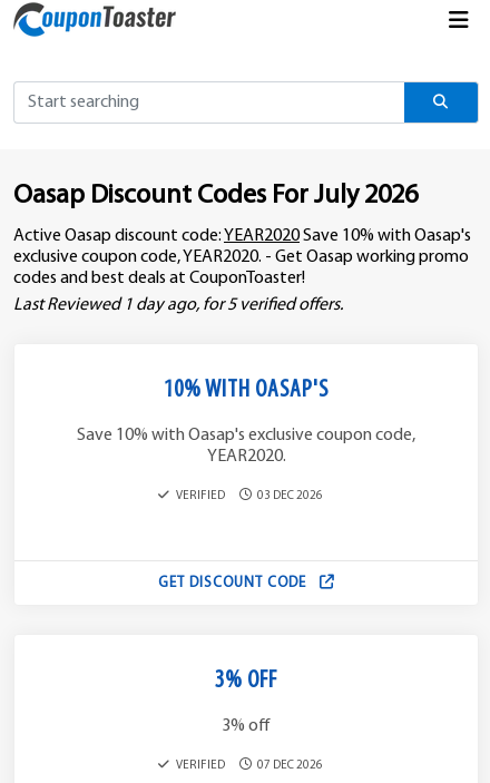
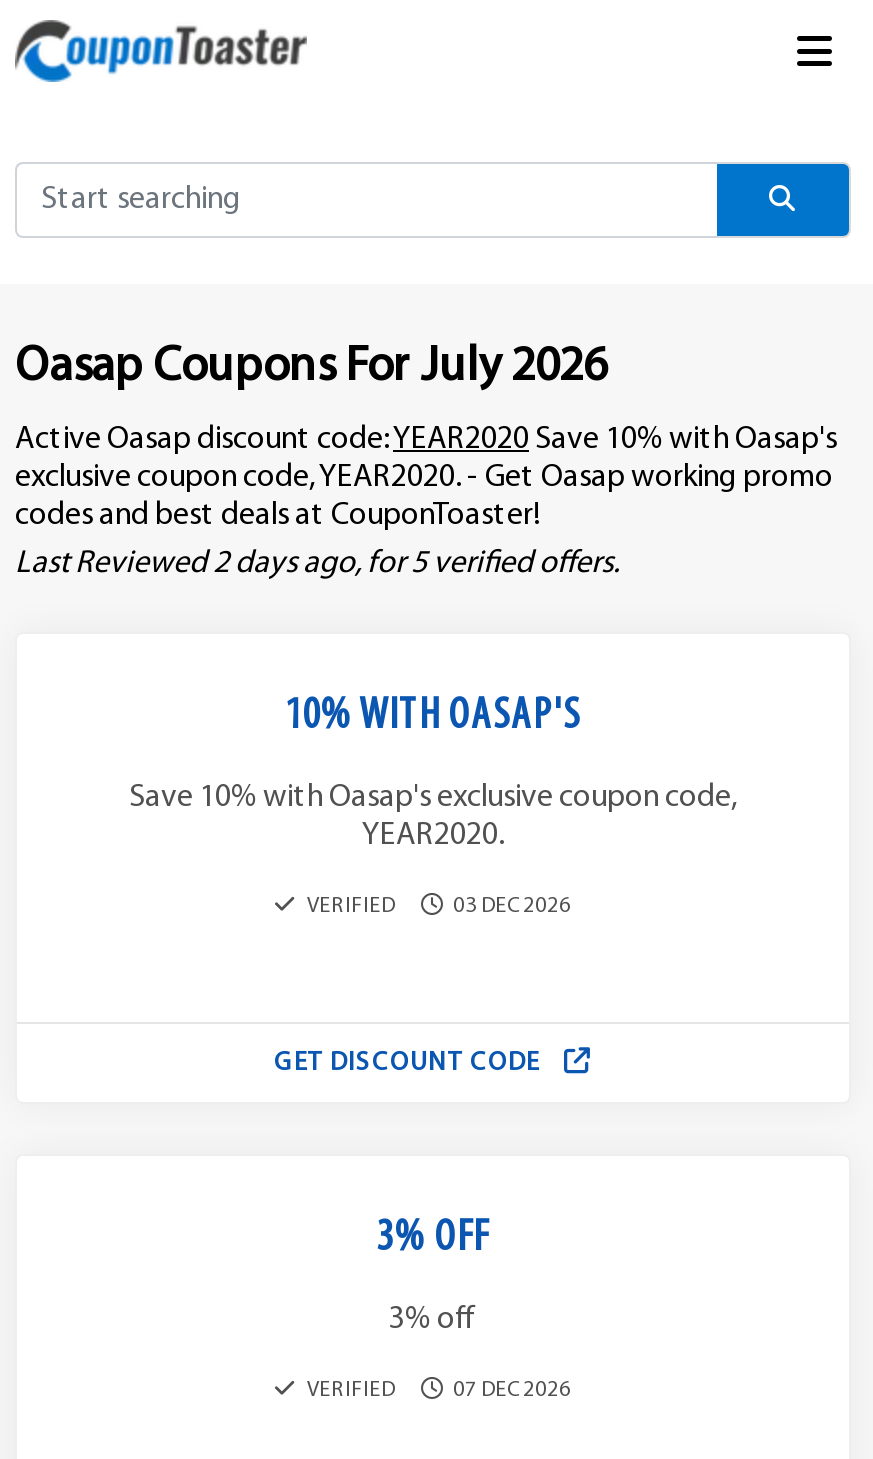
[13,183,418,209] Oasap Discount Codes For July 2026 -> [15,344,607,392] Oasap Coupons For July 2026
[13,296,343,314] Last Reviewed 1 day ago, for 5 verified offers. -> [15,548,619,580] Last Reviewed 2 days ago, for 5 verified offers.

